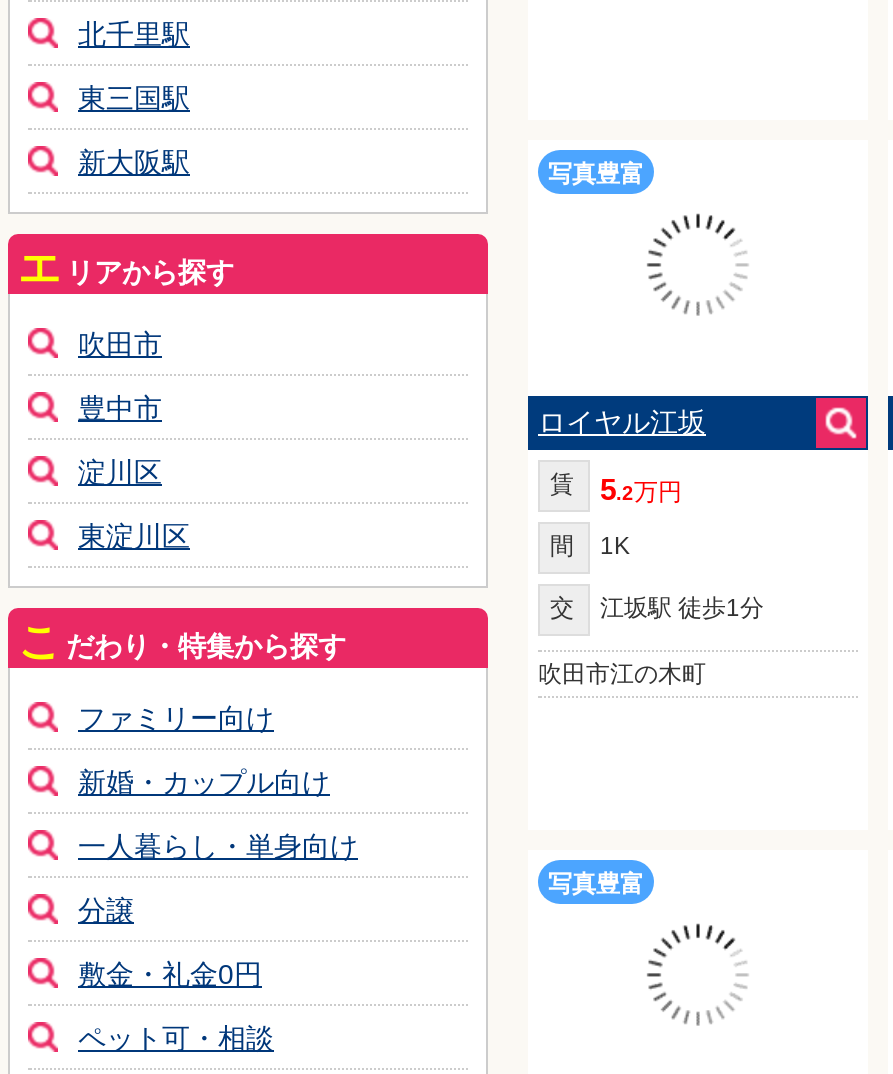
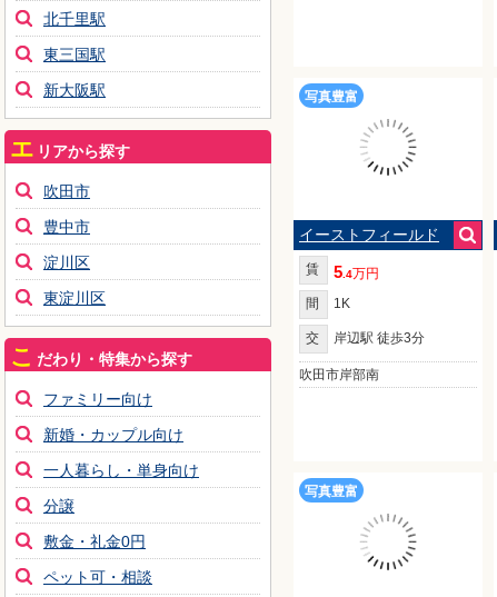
[538,406,706,438] ロイヤル江坂 -> [299,226,439,243] イーストフィールド
[550,470,682,506] 賃 5.2万円 -> [306,261,379,281] 賃 5.4万円
[600,594,764,622] 江坂駅 徒歩1分 -> [334,330,425,346] 岸辺駅 徒歩3分
[538,660,706,688] 吹田市江の木町 -> [299,367,379,382] 吹田市岸部南

